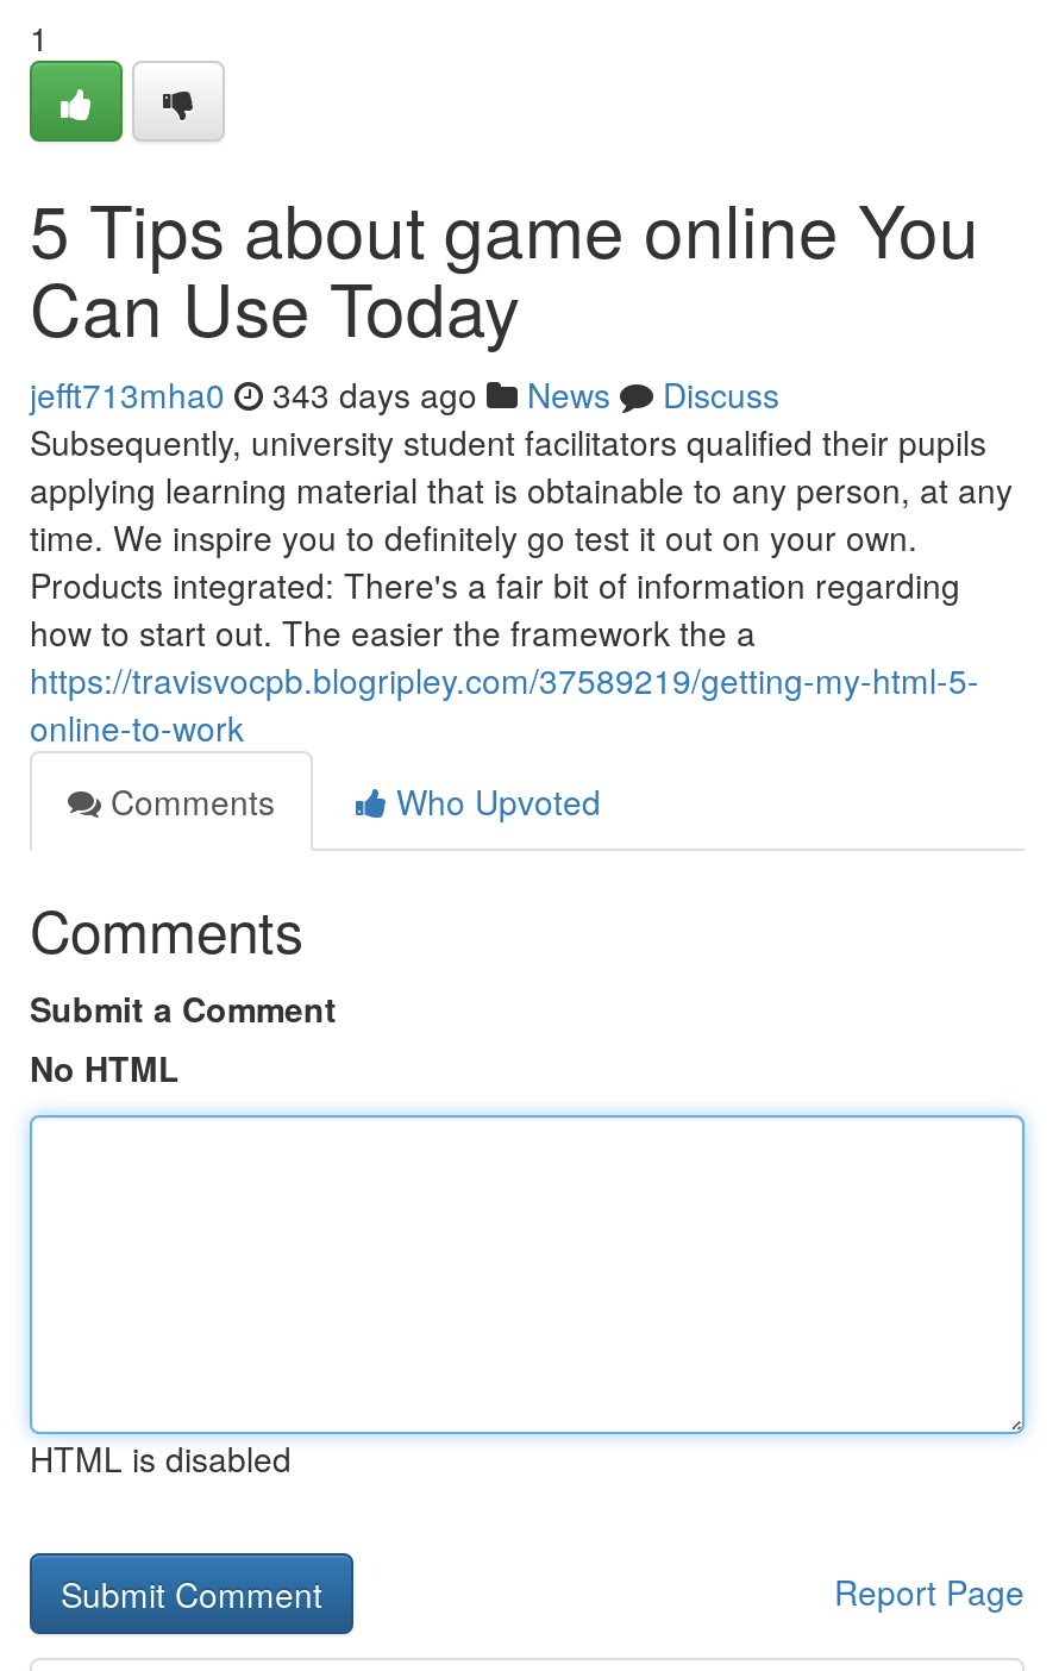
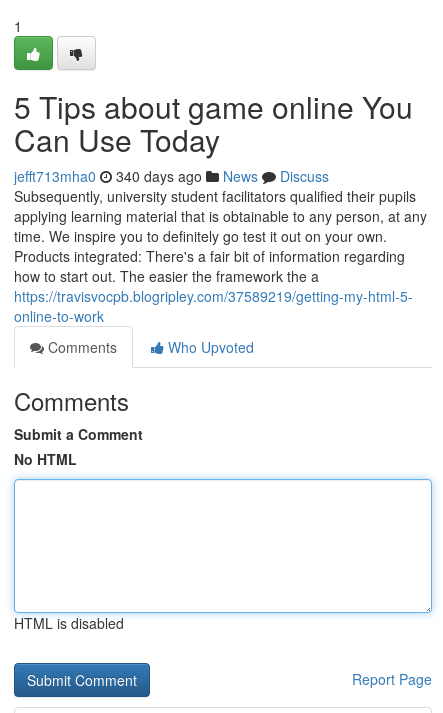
[30,370,779,418] jefft713mha0 343 days ago News Discuss -> [14,166,329,186] jefft713mha0 340 days ago News Discuss

